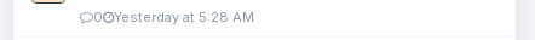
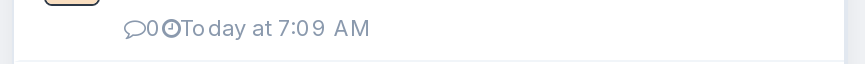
[114,8,254,25] Yesterday at 5:28 AM -> [180,14,370,42] Today at 7:09 AM

